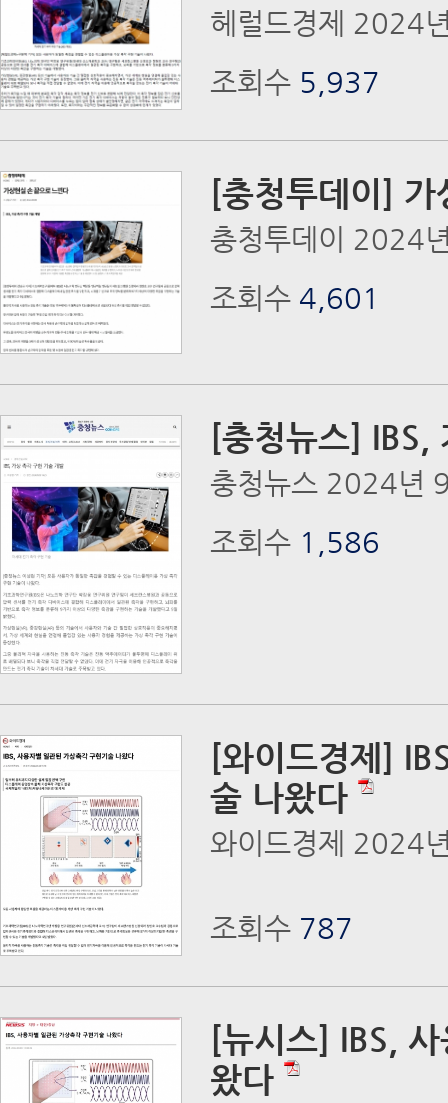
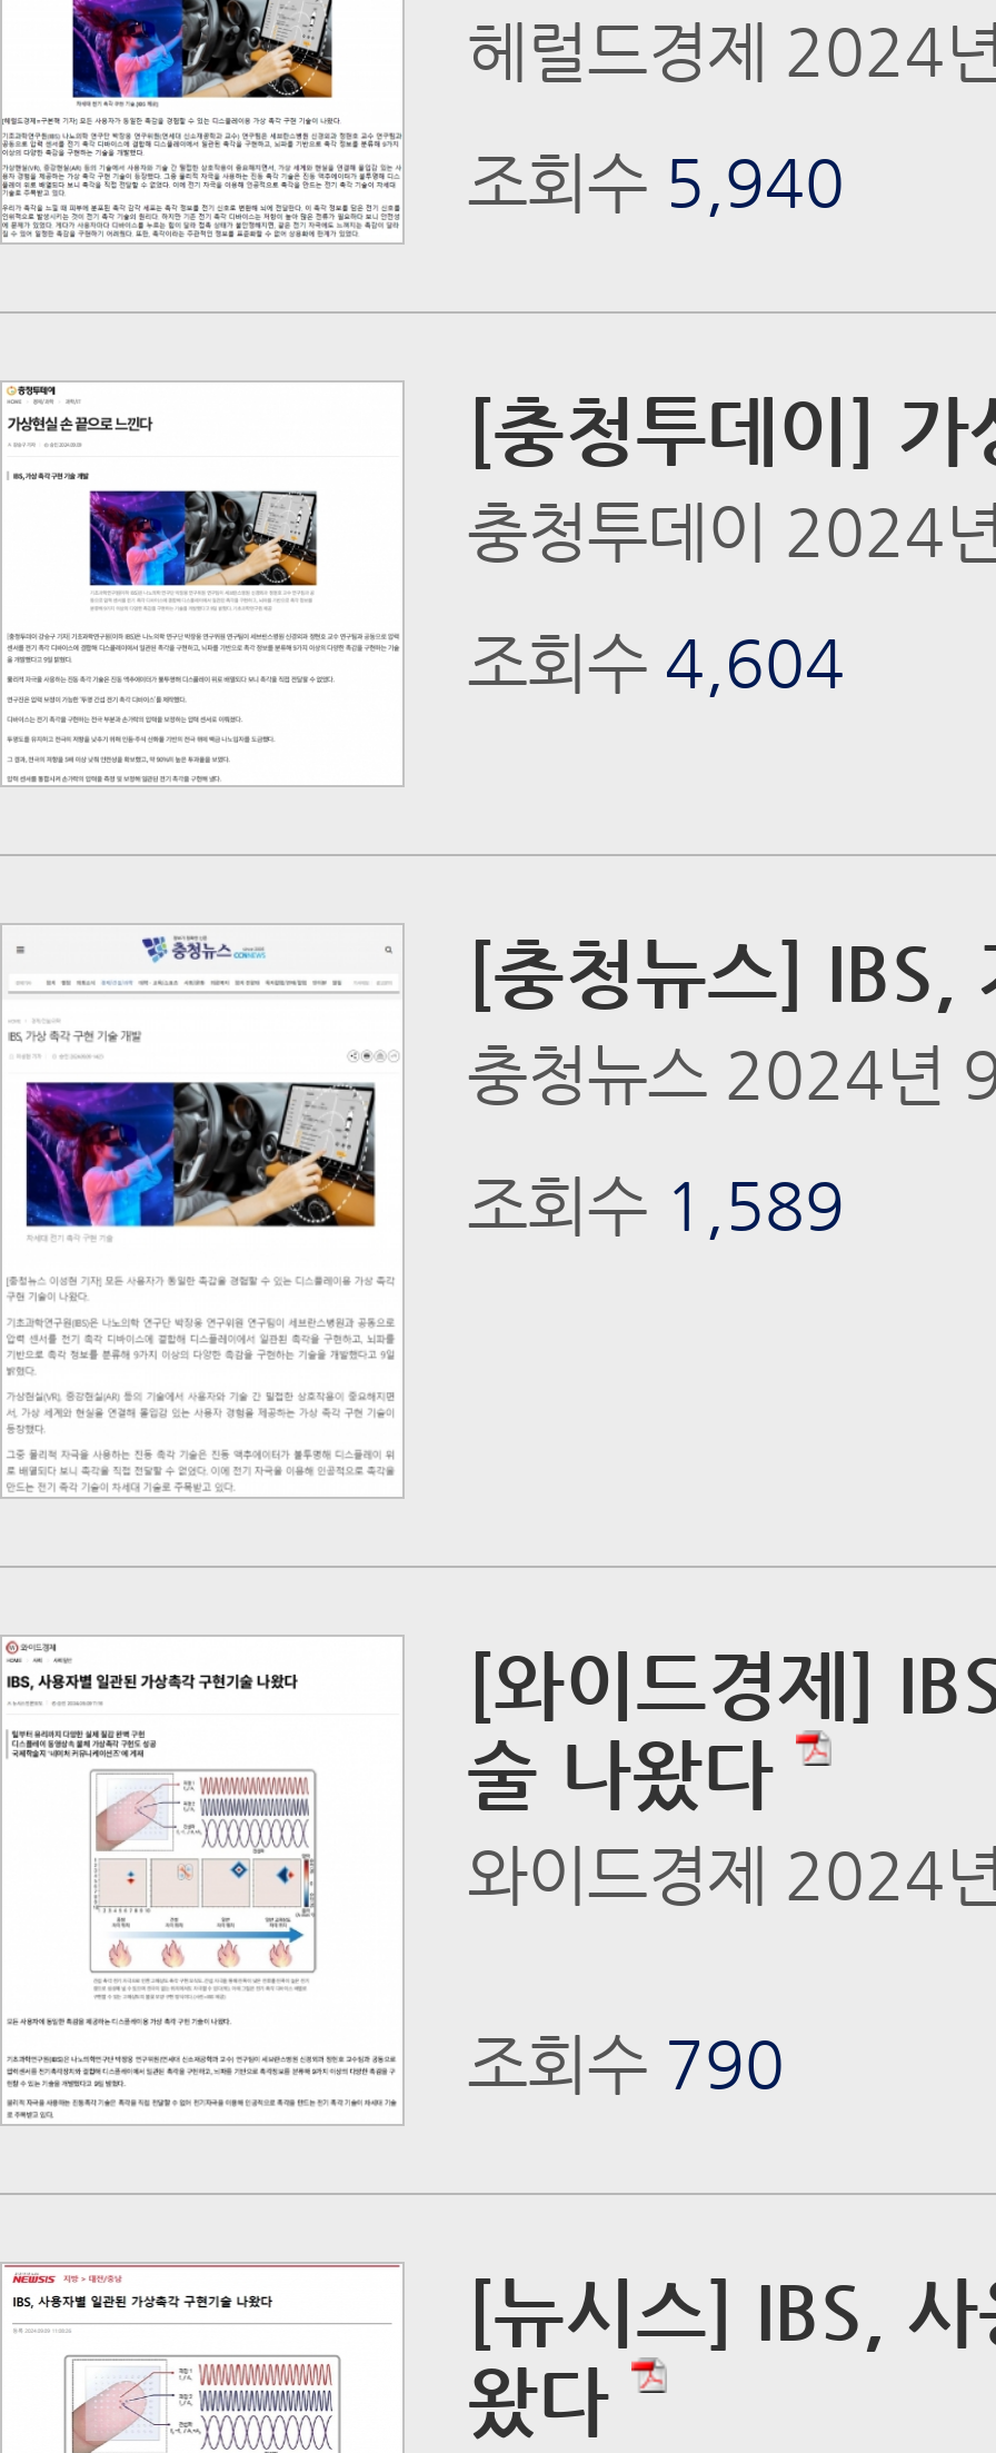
[210,65,380,99] 조회수 5,937 -> [467,144,845,219] 조회수 5,940
[210,281,380,315] 조회수 4,601 -> [467,625,845,701] 조회수 4,604
[210,525,380,559] 조회수 1,586 -> [467,1167,845,1242] 조회수 1,589
[210,911,353,945] 조회수 787 -> [467,2025,785,2101] 조회수 790

